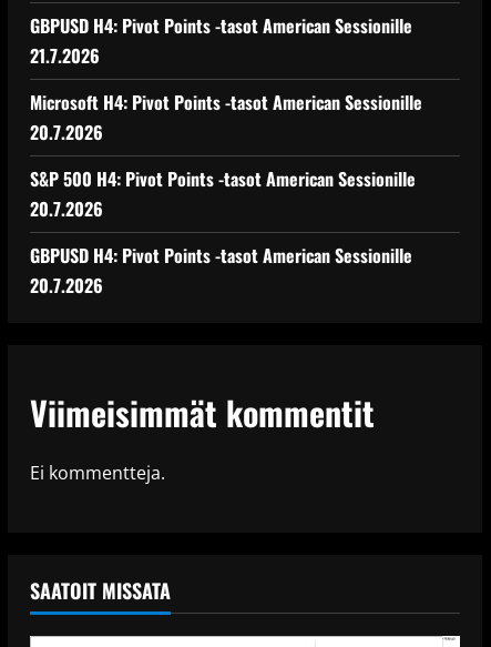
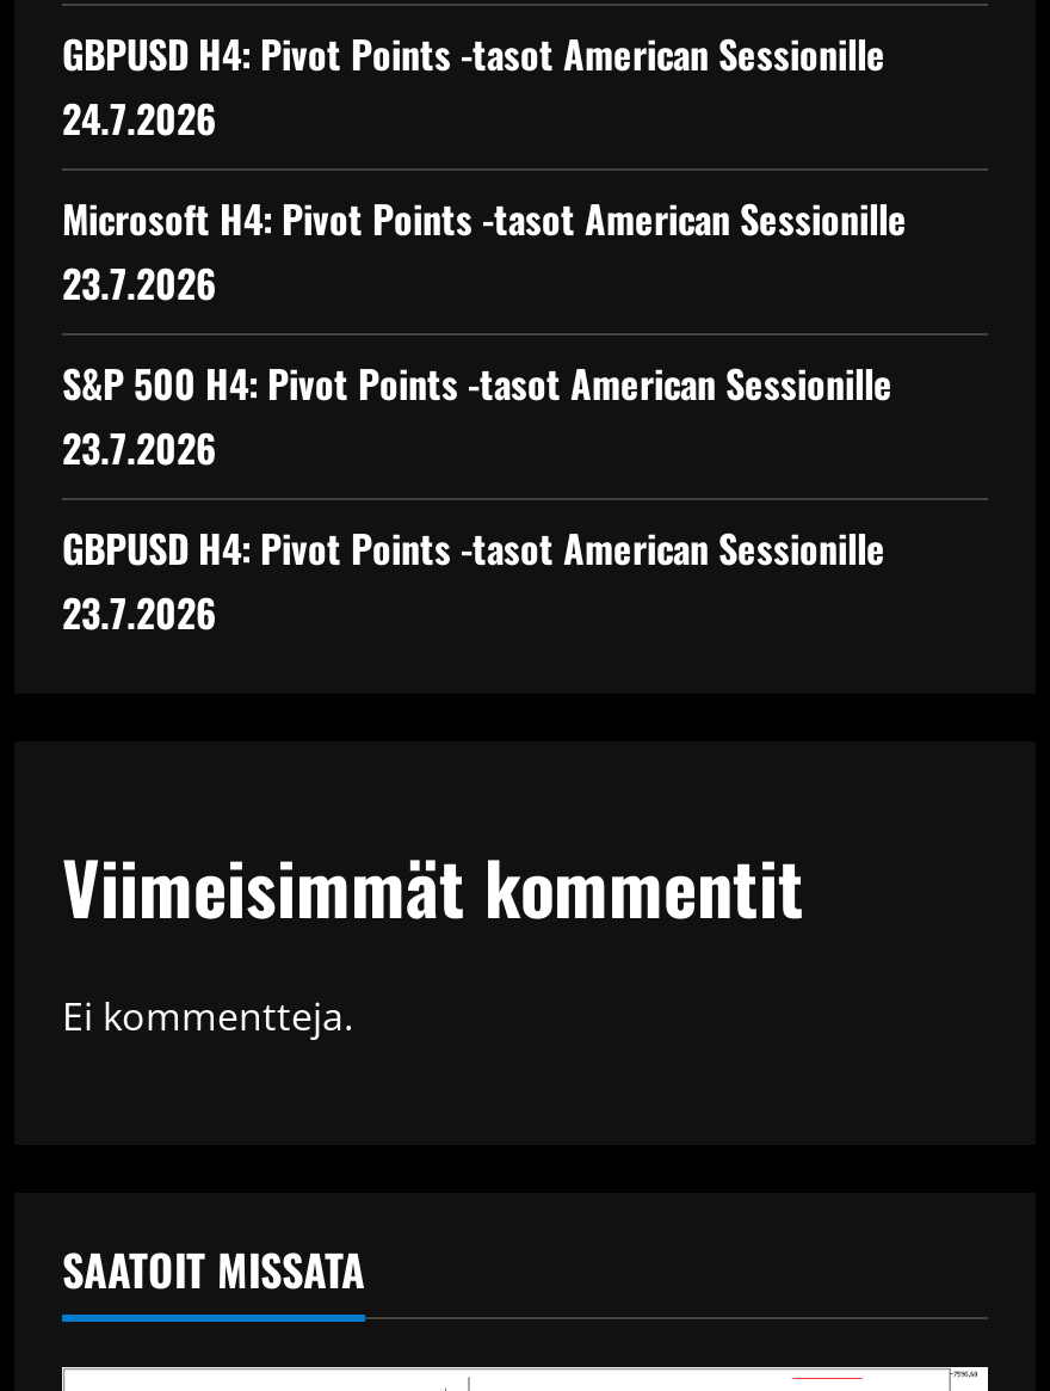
[30,43,100,69] 21.7.2026 -> [62,91,217,148] 24.7.2026
[30,119,103,146] 20.7.2026 -> [62,255,217,313] 23.7.2026
[30,196,103,222] 20.7.2026 -> [62,420,217,477] 23.7.2026
[30,272,103,299] 20.7.2026 -> [62,585,217,642] 23.7.2026

